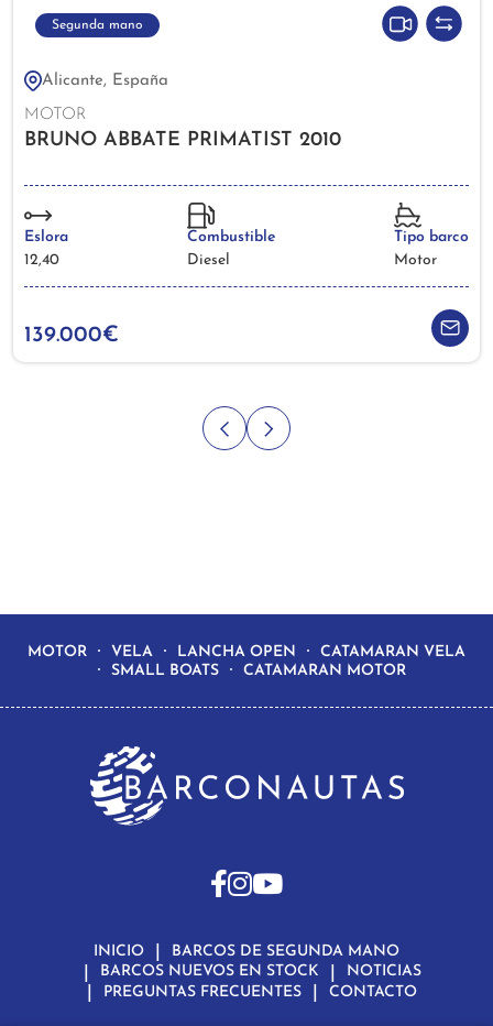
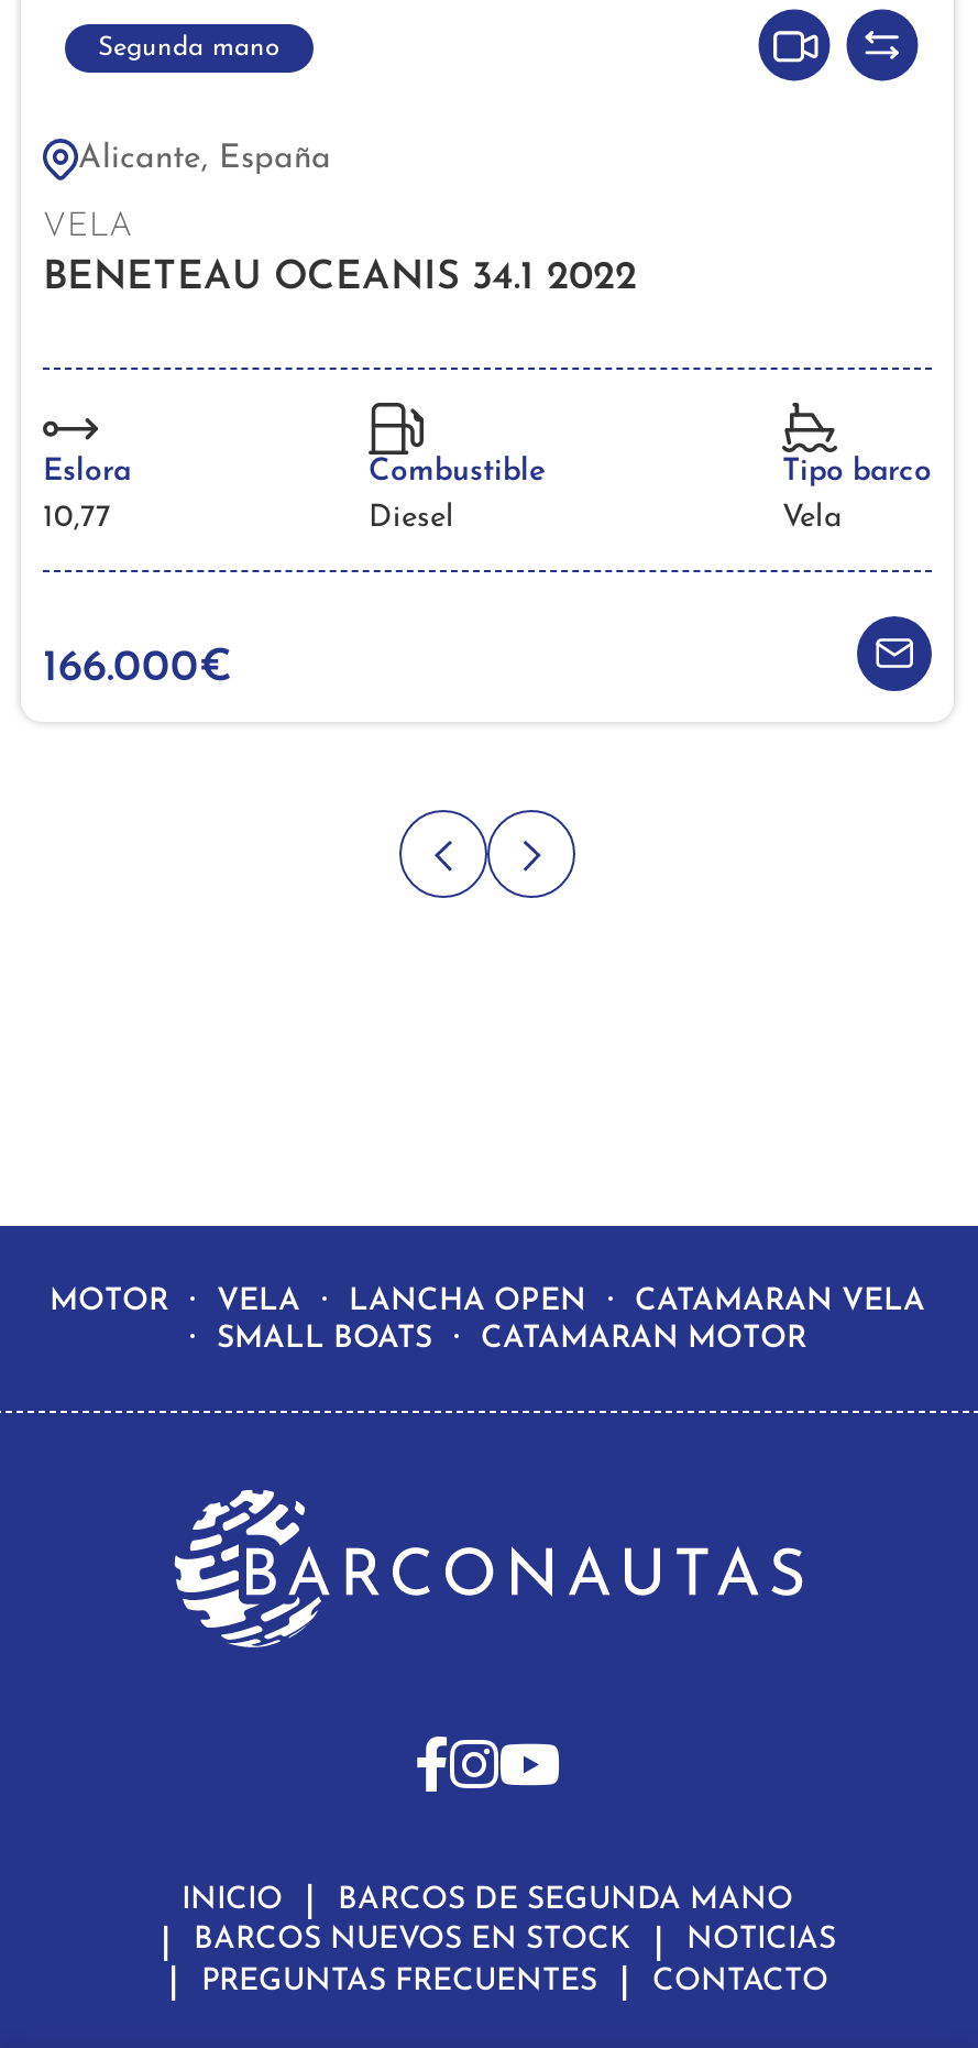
[24,107,341,151] MOTOR | BRUNO ABBATE PRIMATIST 2010 -> [43,211,637,299] VELA | BENETEAU OCEANIS 34.1 2022
[24,252,59,268] 12,40 -> [43,502,111,535] 10,77
[394,252,437,268] Motor -> [782,502,842,535] Vela
[24,325,119,347] 139.000€ -> [43,647,232,691] 166.000€

